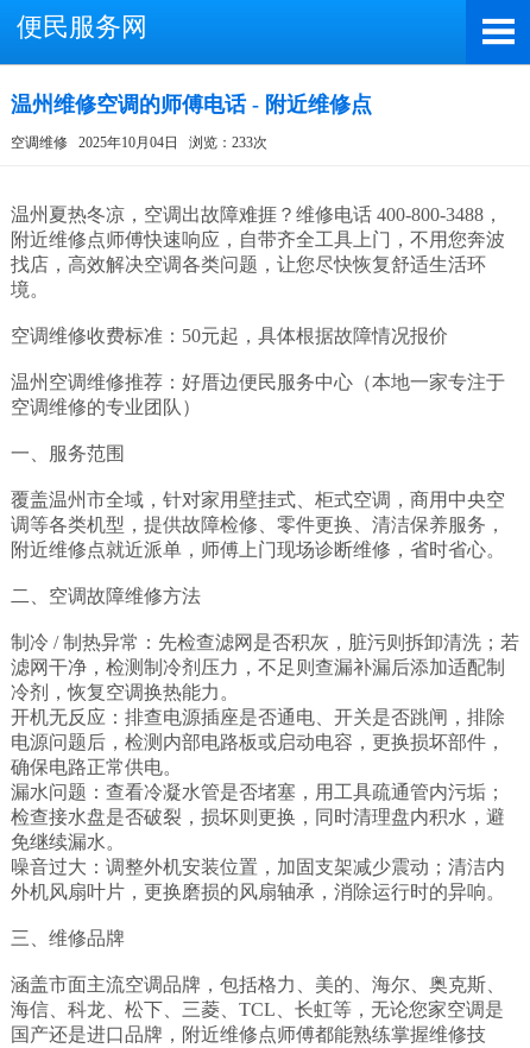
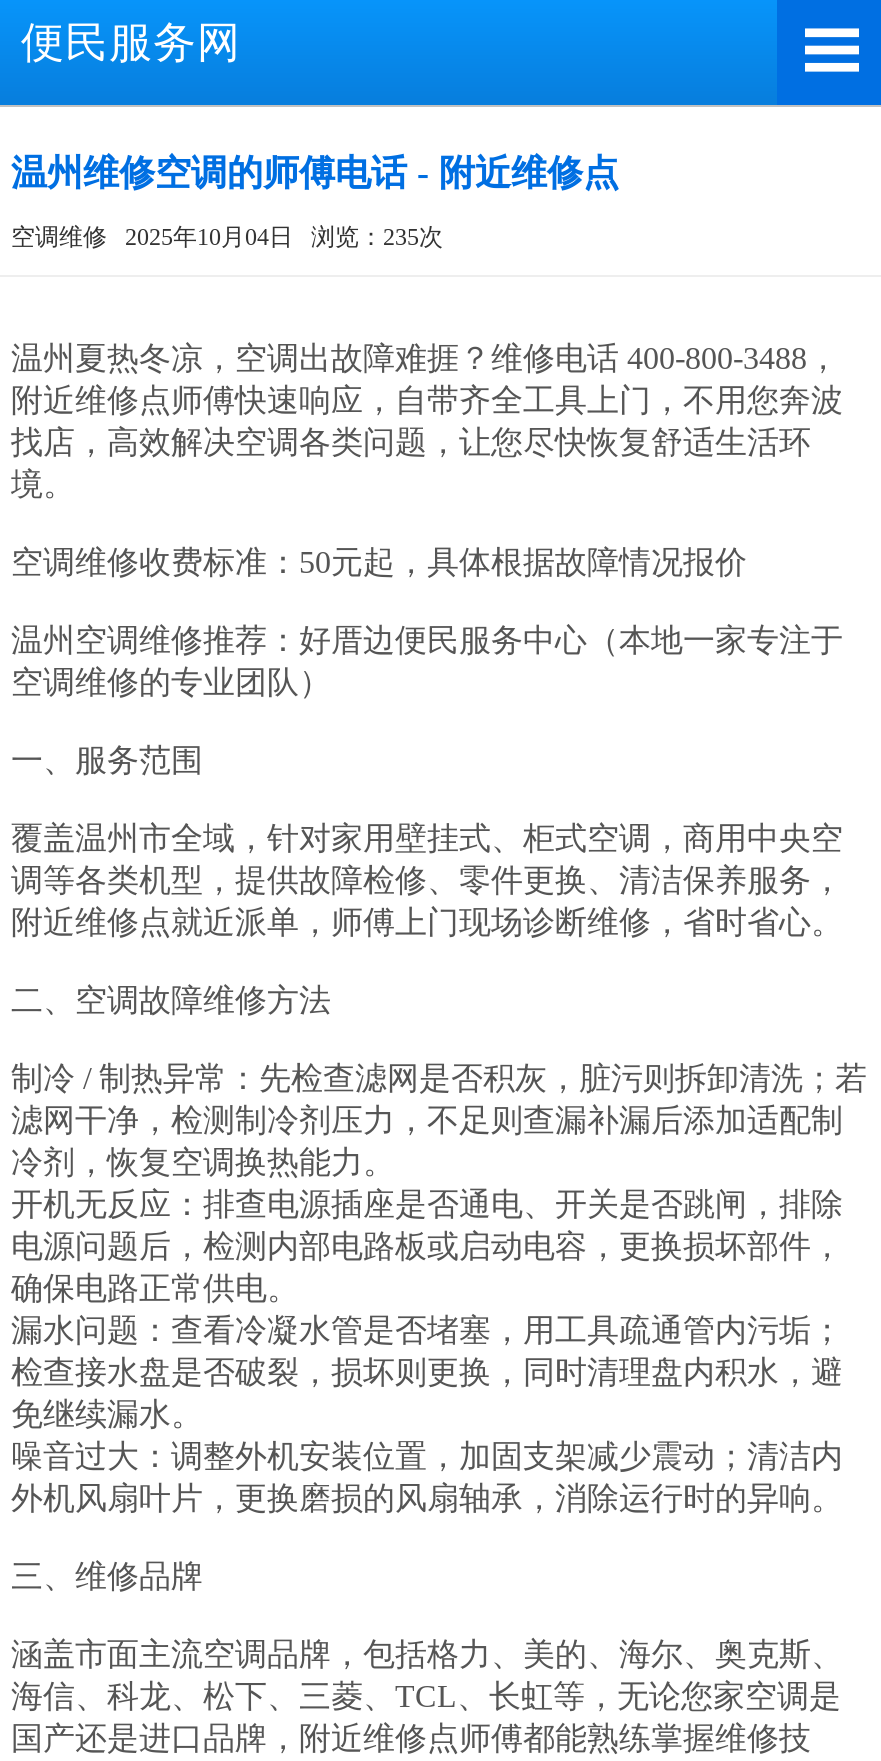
[11,134,267,151] 空调维修2025年10月04日 浏览：233次 -> [11,223,443,251] 空调维修2025年10月04日 浏览：235次

